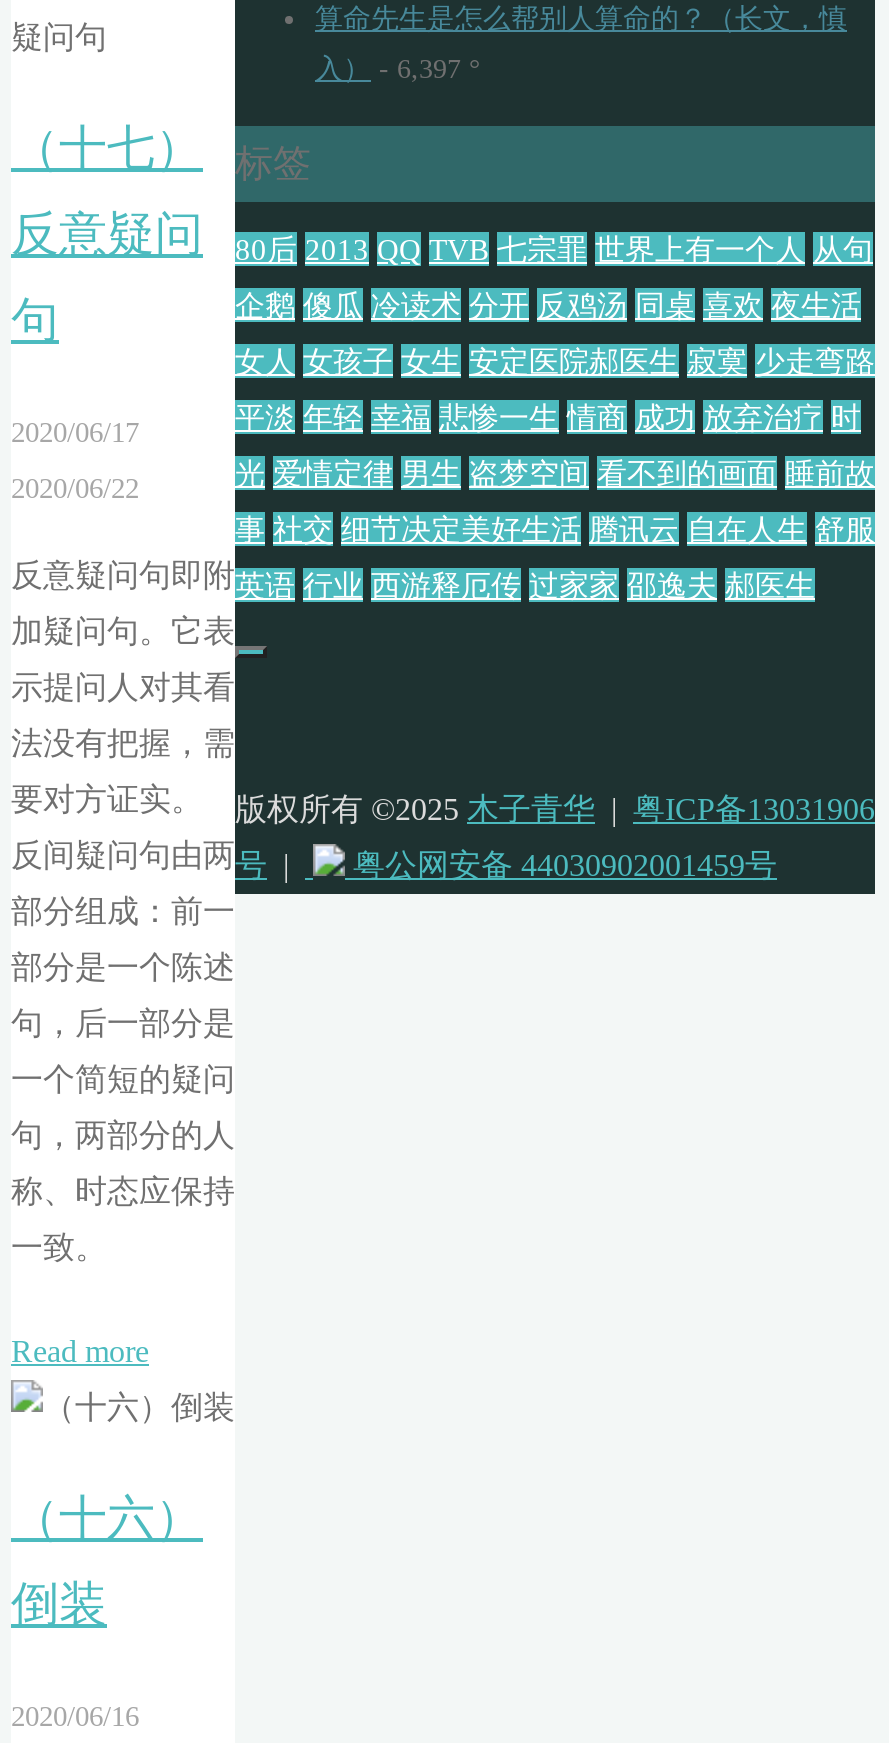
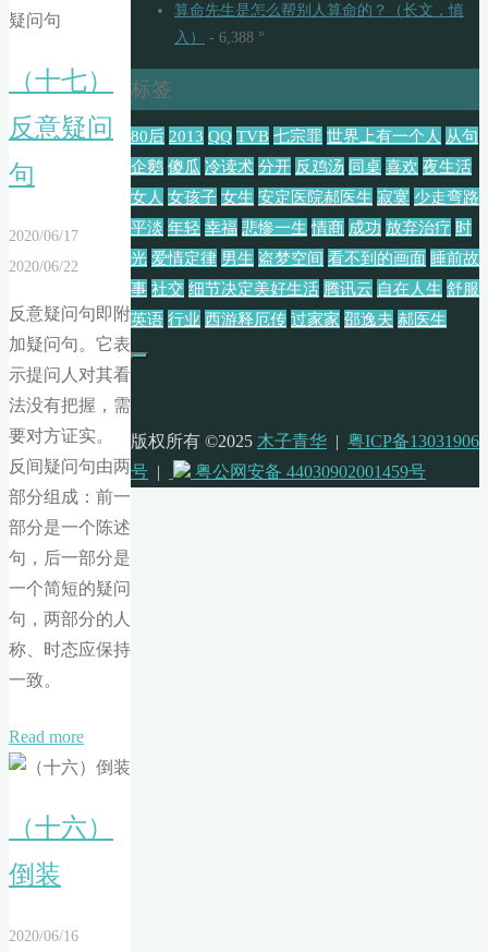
[315,54,481,84] 入）- 6,397 ° -> [174,29,265,46] 入）- 6,388 °

